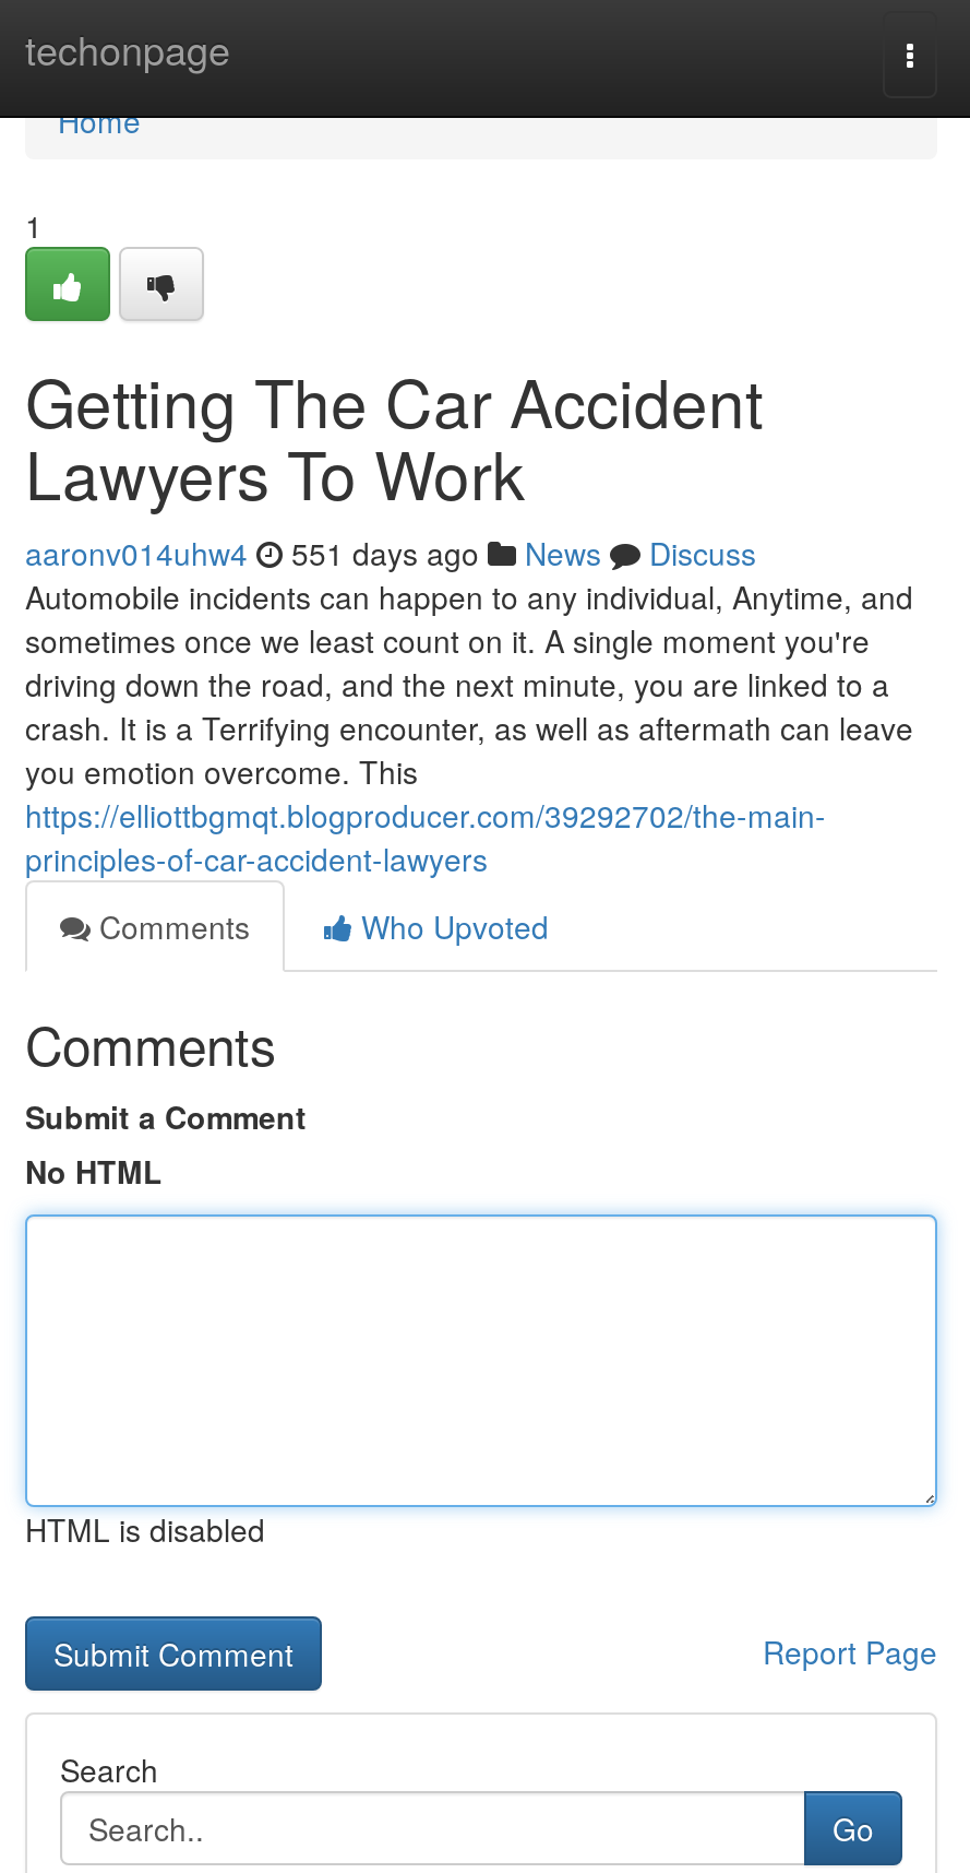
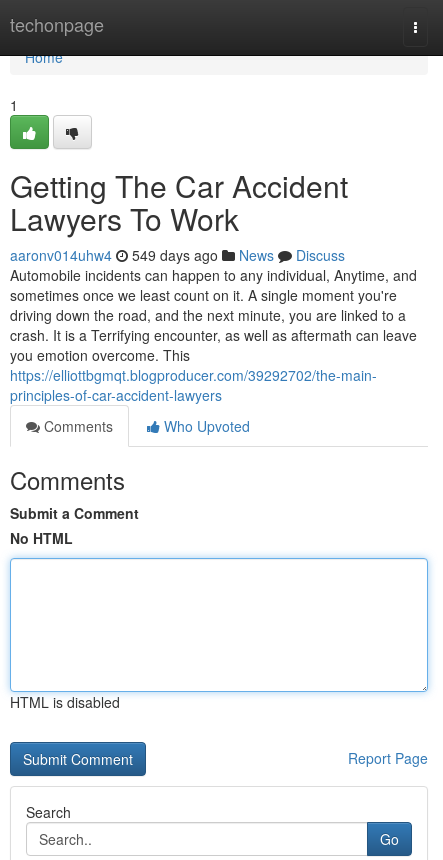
[25,531,756,574] aaronv014uhw4 551 days ago News Discuss -> [10,245,345,265] aaronv014uhw4 549 days ago News Discuss

